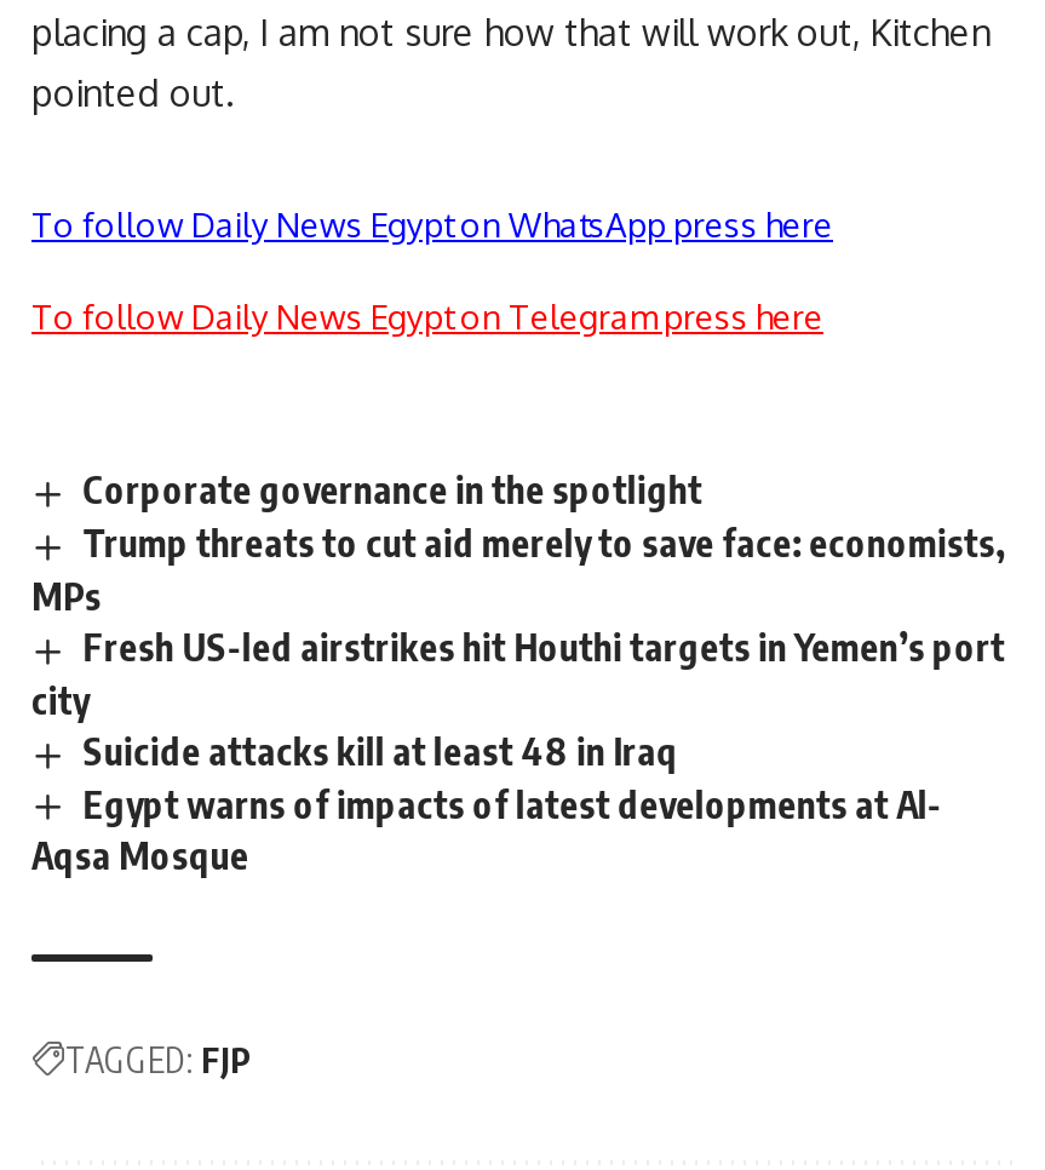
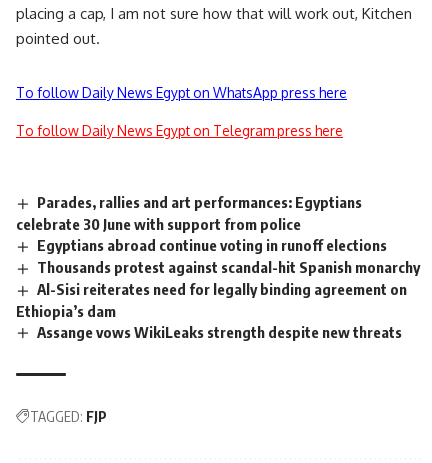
[31,468,1005,878] Corporate governance in the spotlight | Trump threats to cut aid merely to save face: economists, | MPs | Fresh US-led airstrikes hit Houthi targets in Yemen’s port | city | Suicide attacks kill at least 48 in Iraq | Egypt warns of impacts of latest developments at Al- | Aqsa Mosque -> [16,193,420,341] Parades, rallies and art performances: Egyptians | celebrate 30 June with support from police | Egyptians abroad continue voting in runoff elections | Thousands protest against scandal-hit Spanish monarchy | Al-Sisi reiterates need for legally binding agreement on | Ethiopia’s dam | Assange vows WikiLeaks strength despite new threats

